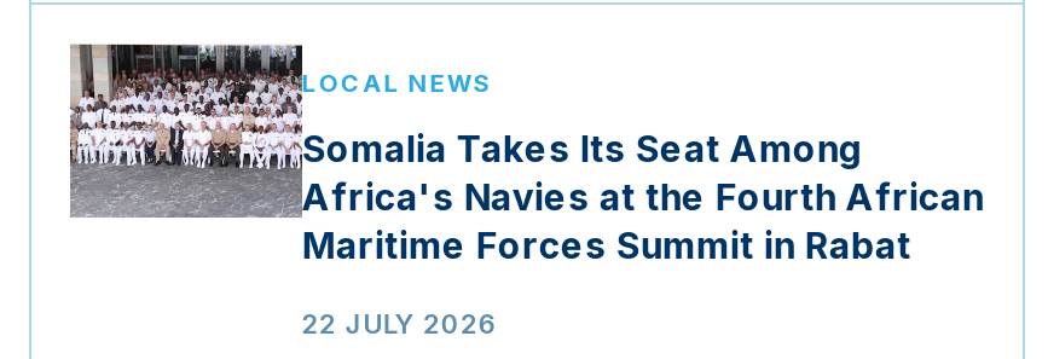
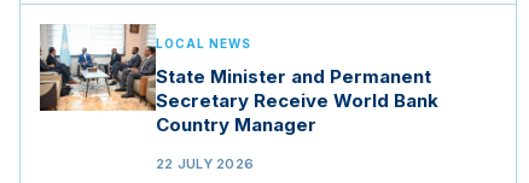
[68,41,984,268] [image] | Somalia Takes Its Seat Among | Africa's Navies at the Fourth African | Maritime Forces Summit in Rabat -> [39,24,438,136] [image] | State Minister and Permanent | Secretary Receive World Bank | Country Manager

